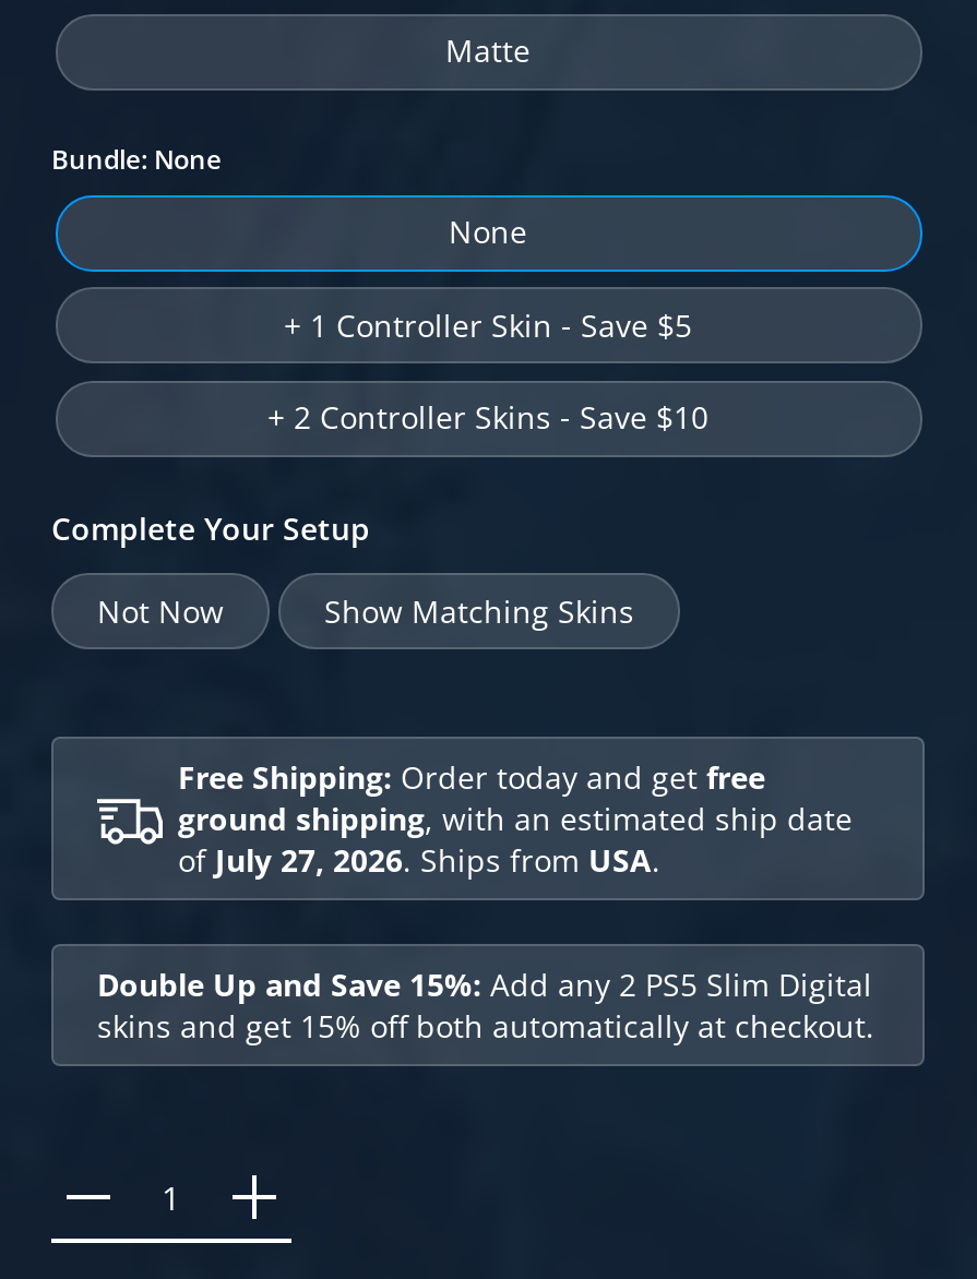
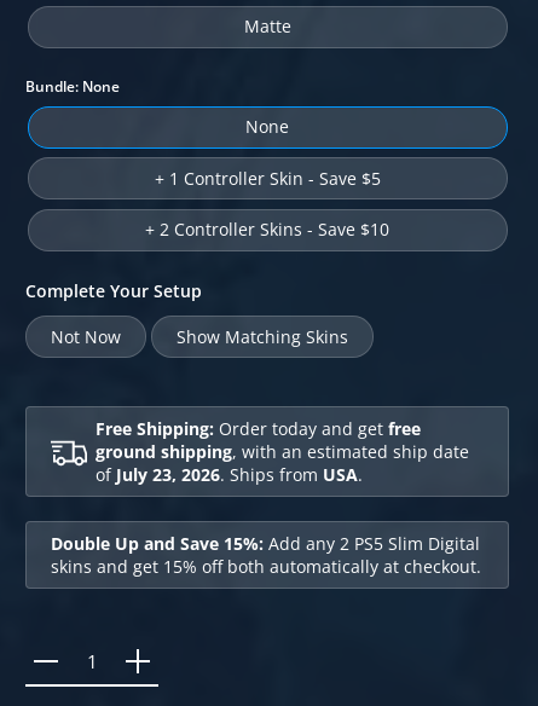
[178,839,660,881] of July 27, 2026. Ships from USA. -> [96,463,363,486] of July 23, 2026. Ships from USA.

